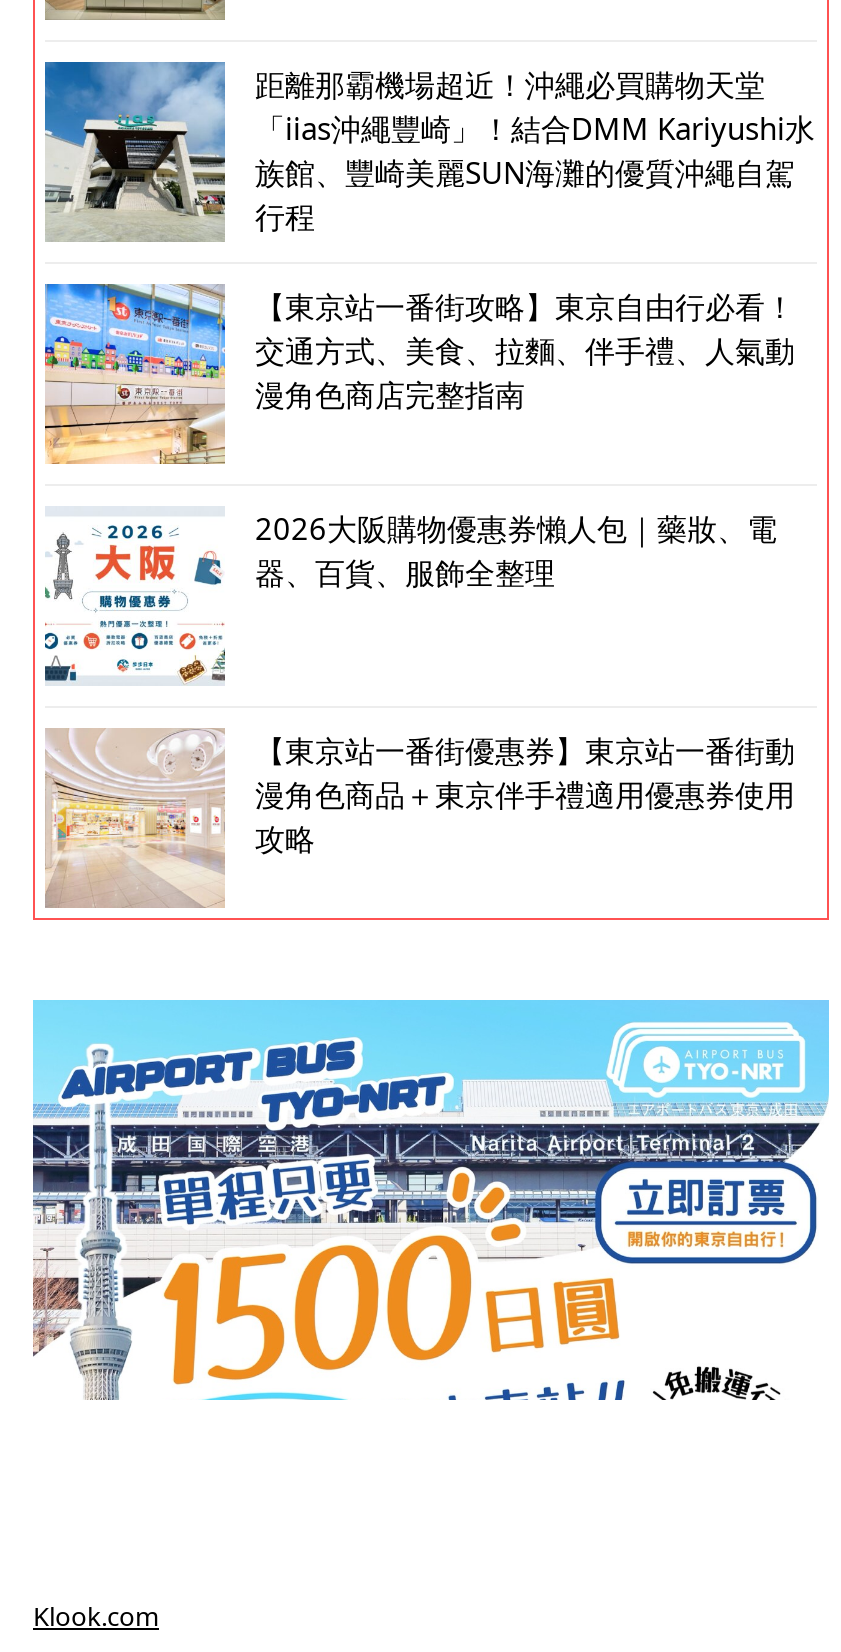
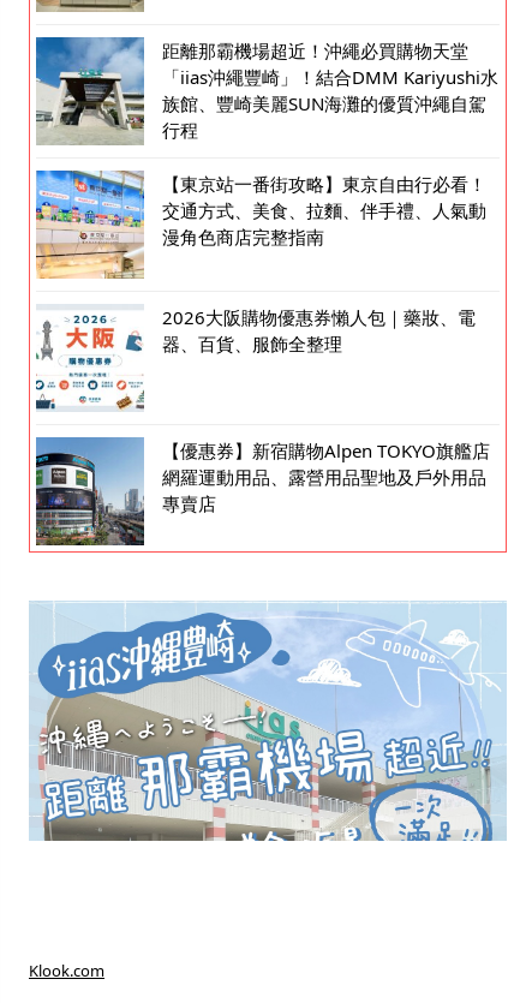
[45,728,795,908] [image] | 【東京站一番街優惠券】東京站一番街動 | 漫角色商品＋東京伴手禮適用優惠券使用 | 攻略 -> [35,436,490,547] [image] | 【優惠券】新宿購物Alpen TOKYO旗艦店 | 網羅運動用品、露營用品聖地及戶外用品 | 專賣店
[31,1000,829,1402] [image] -> [29,601,507,842] [image]

